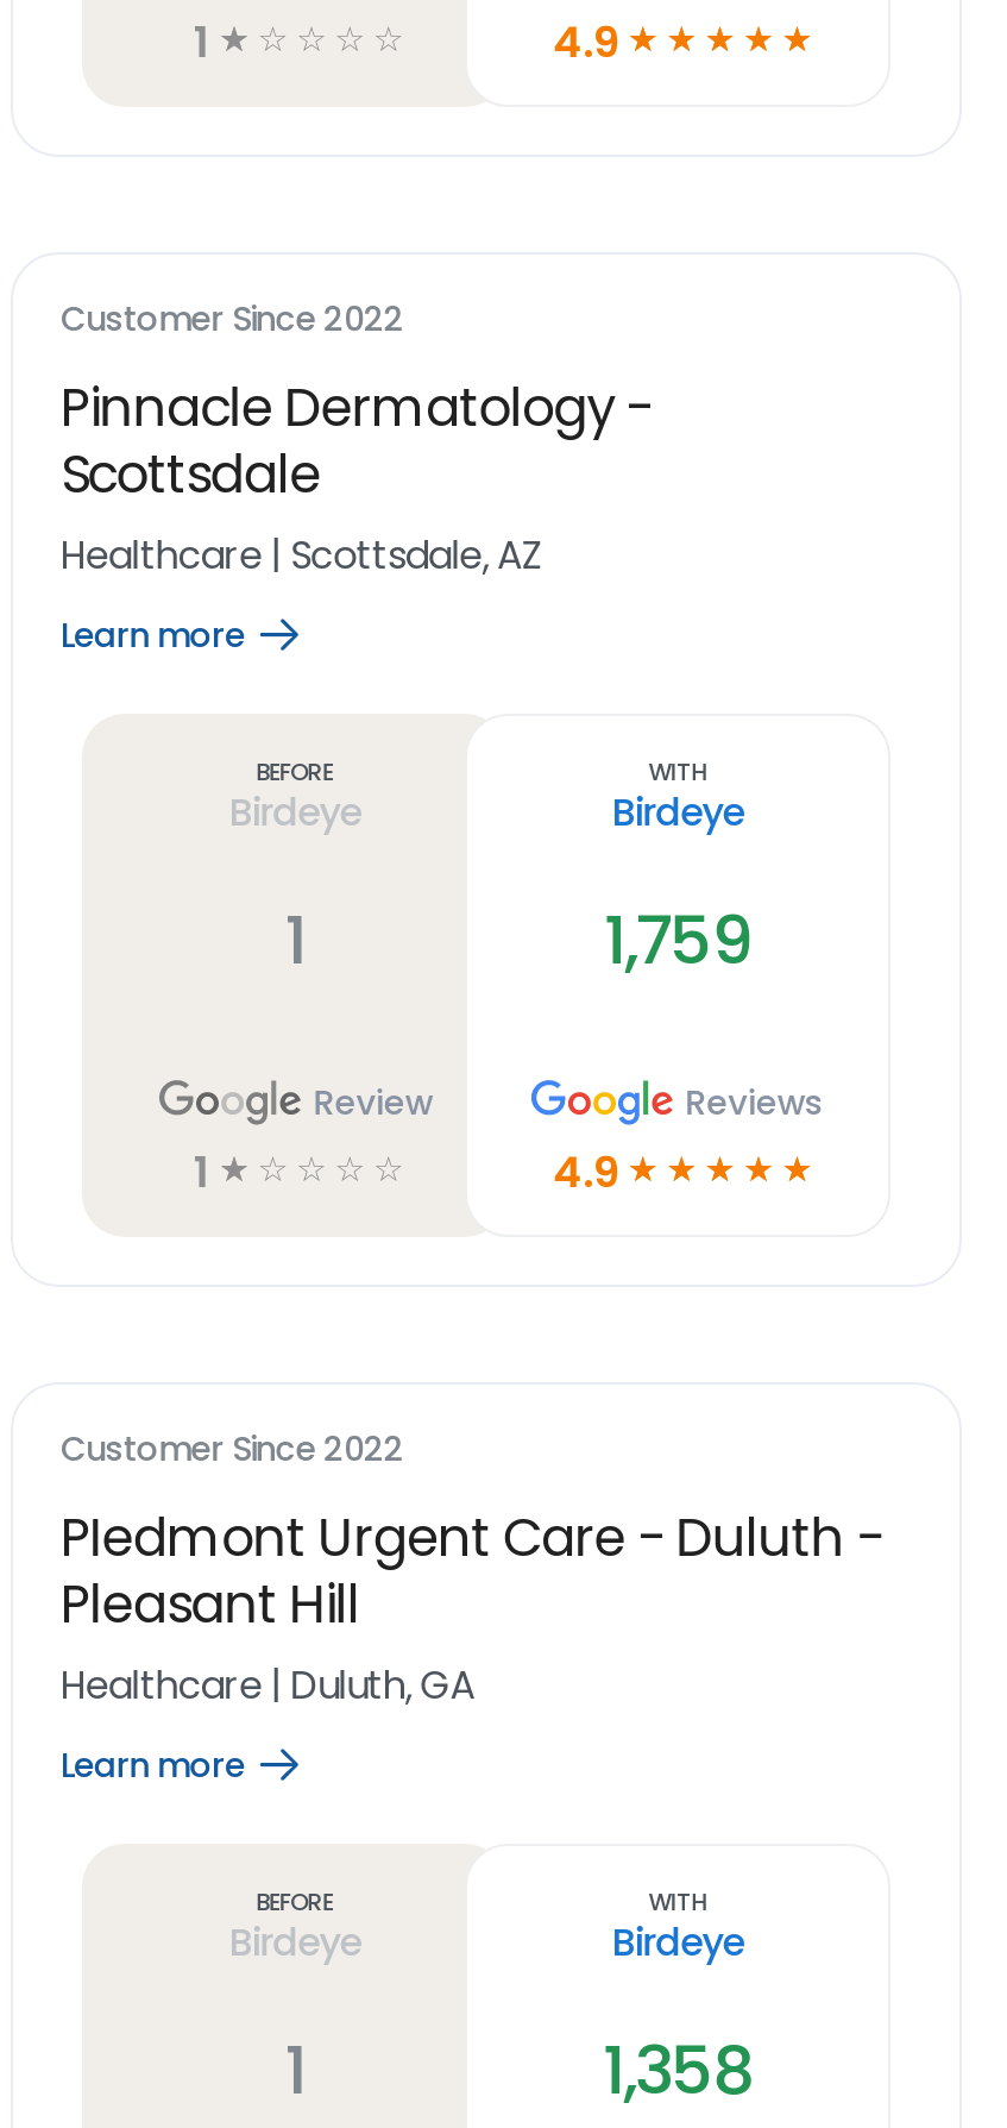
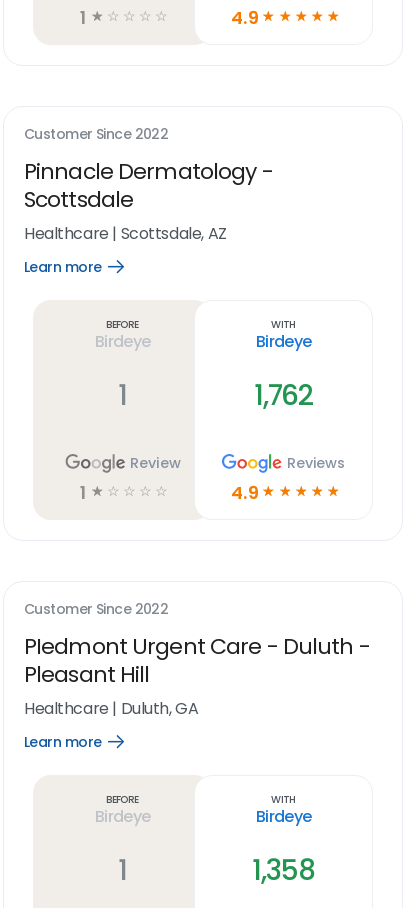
[603,893,752,986] 1,759 -> [254,375,313,414] 1,762

